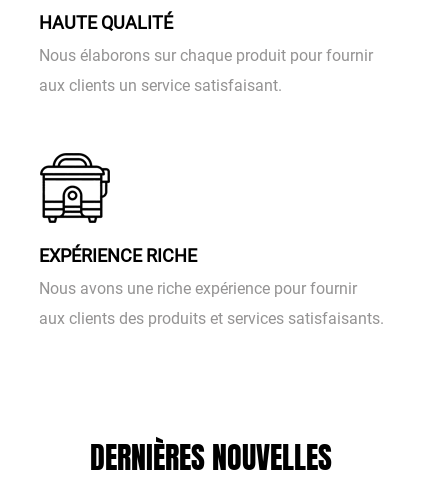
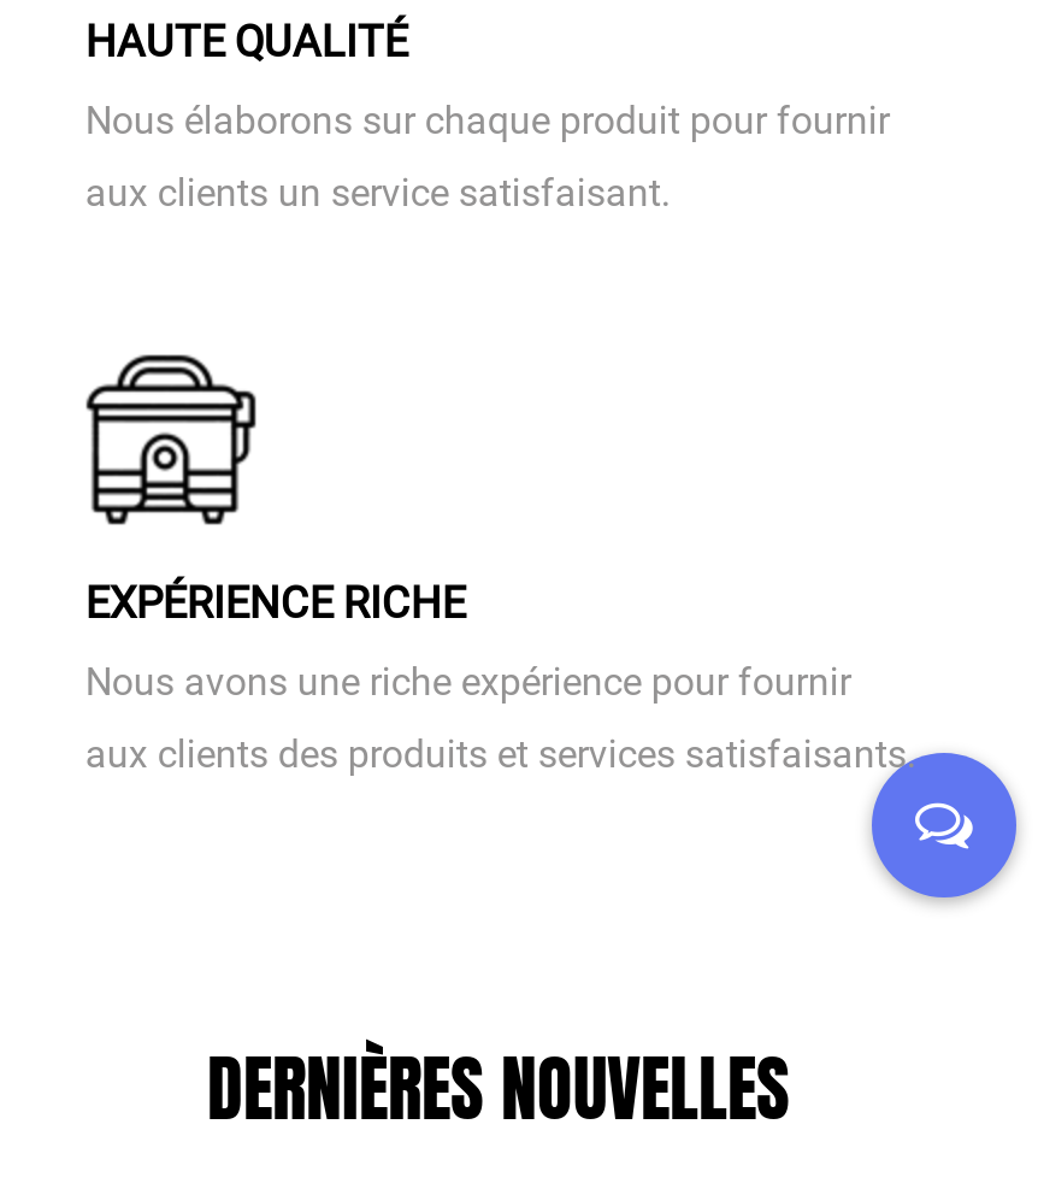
none -> [867,751,1021,905] [image]

